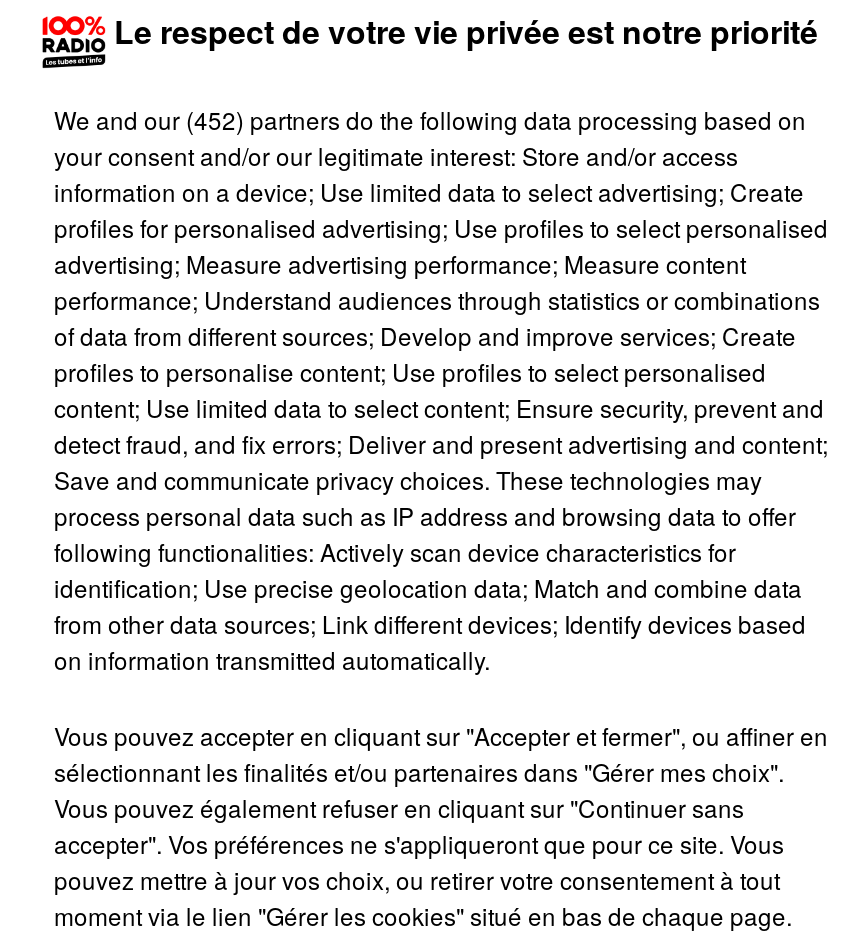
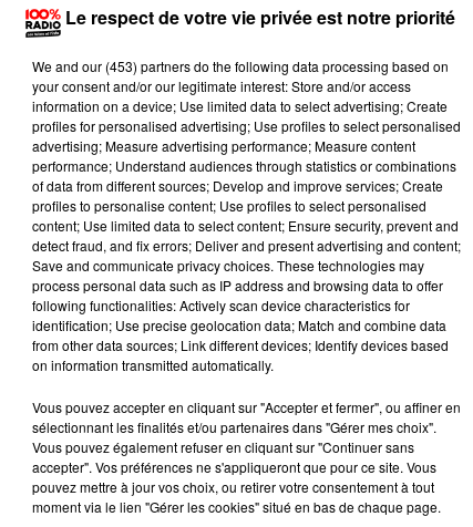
[54,102,806,136] We and our (452) partners do the following data processing based on -> [32,56,449,75] We and our (453) partners do the following data processing based on

